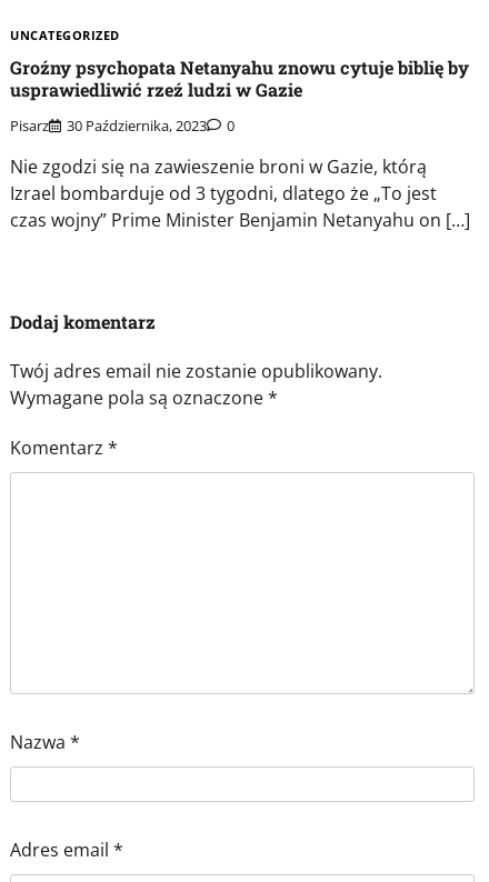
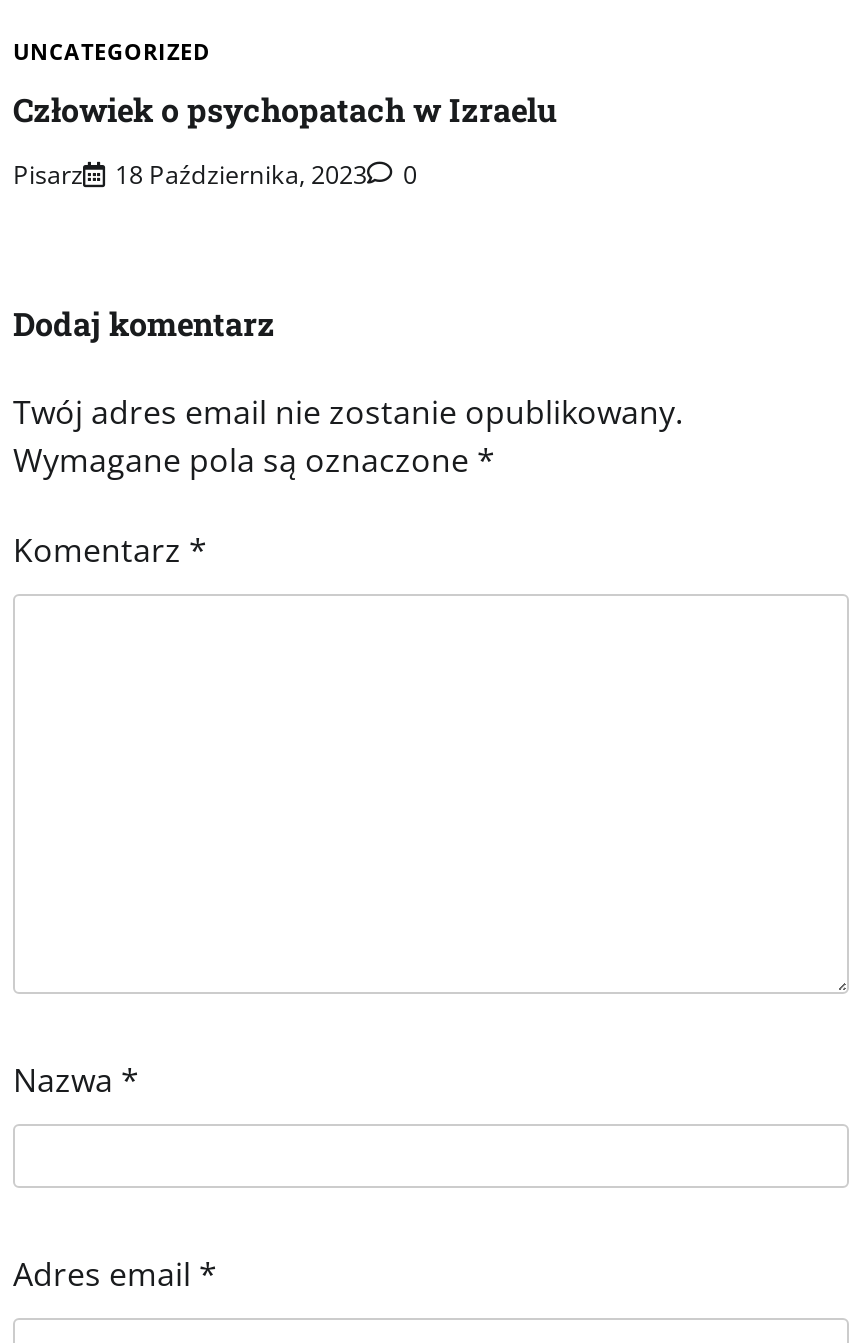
[10,55,469,101] Groźny psychopata Netanyahu znowu cytuje biblię by | usprawiedliwić rzeź ludzi w Gazie -> [13,87,557,129] Człowiek o psychopatach w Izraelu
[67,115,207,135] 30 Października, 2023 -> [115,156,367,192] 18 Października, 2023
[10,154,470,232] Nie zgodzi się na zawieszenie broni w Gazie, którą | Izrael bombarduje od 3 tygodni, dlatego że „To jest | czas wojny” Prime Minister Benjamin Netanyahu on […] -> none

